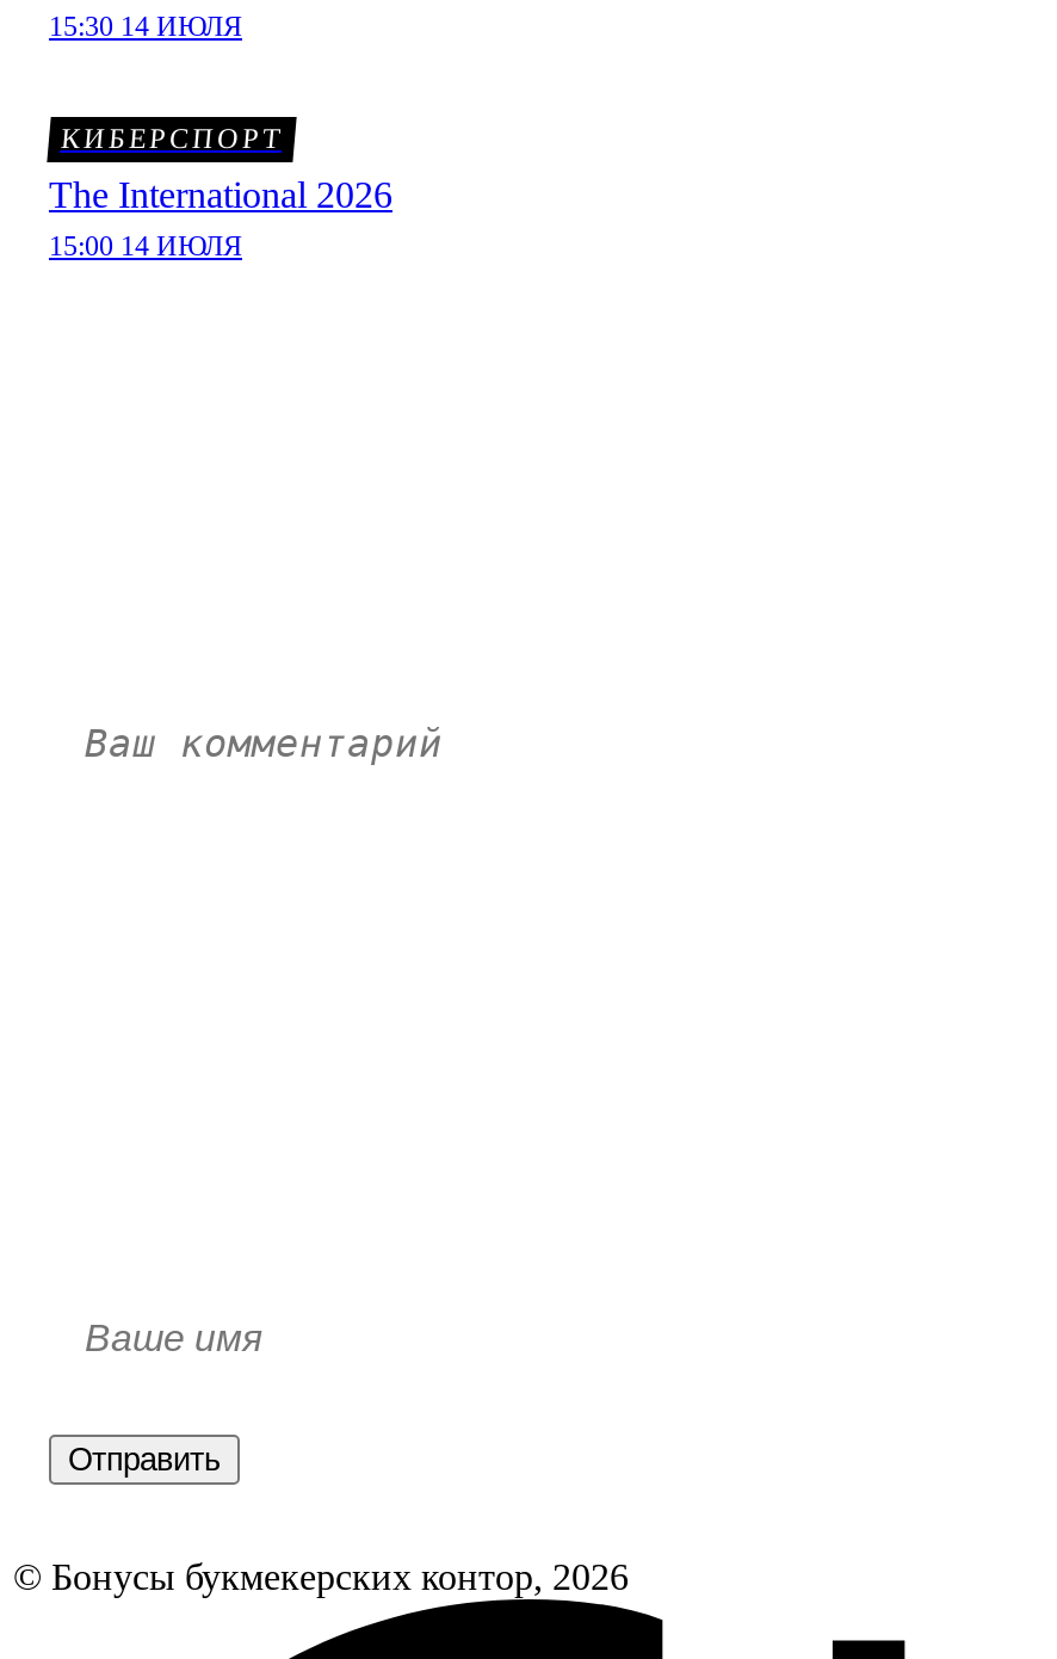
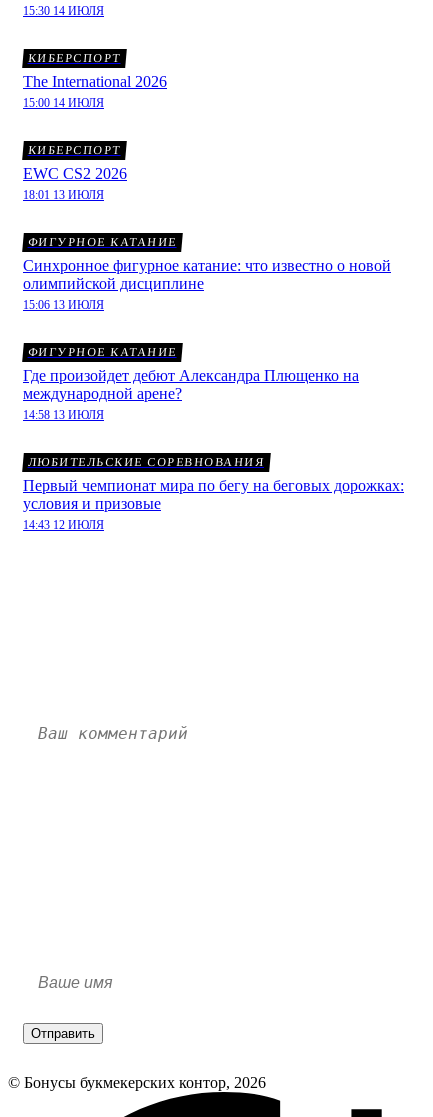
none -> [23,143,404,532] КИБЕРСПОРТ | EWC CS2 2026 | 18:01 13 ИЮЛЯ | ФИГУРНОЕ КАТАНИЕ | Синхронное фигурное катание: что известно о новой | олимпийской дисциплине | 15:06 13 ИЮЛЯ | ФИГУРНОЕ КАТАНИЕ | Где произойдет дебют Александра Плющенко на | международной арене? | 14:58 13 ИЮЛЯ | ЛЮБИТЕЛЬСКИЕ СОРЕВНОВАНИЯ | Первый чемпионат мира по бегу на беговых дорожках: | условия и призовые | 14:43 12 ИЮЛЯ

